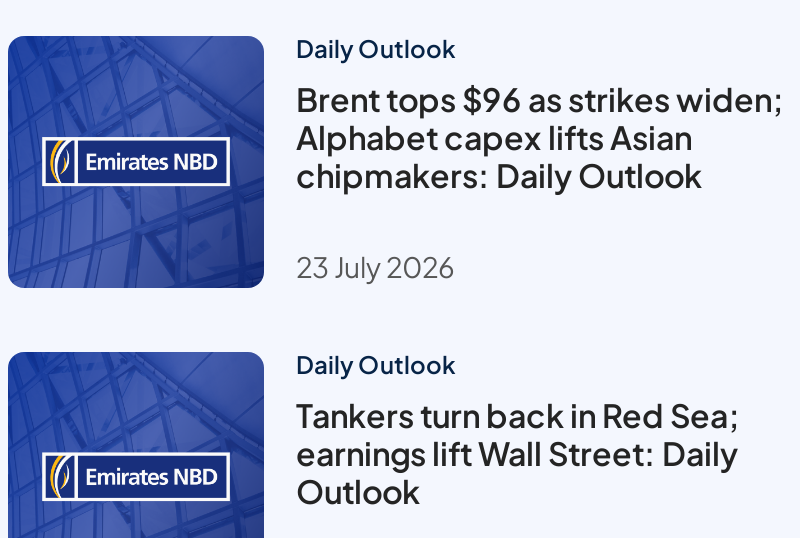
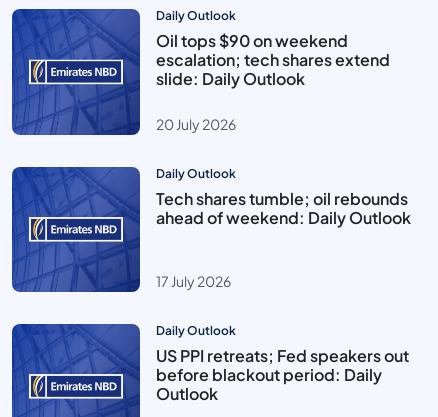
[296,78,784,196] Brent tops $96 as strikes widen; | Alphabet capex lifts Asian | chipmakers: Daily Outlook -> [156,30,390,89] Oil tops $90 on weekend | escalation; tech shares extend | slide: Daily Outlook
[296,247,454,283] 23 July 2026 -> [156,114,236,132] 20 July 2026
[296,393,740,473] Tankers turn back in Red Sea; | earnings lift Wall Street: Daily -> [156,187,411,385] Tech shares tumble; oil rebounds | ahead of weekend: Daily Outlook | 17 July 2026 | Daily Outlook | US PPI retreats; Fed speakers out | before blackout period: Daily

